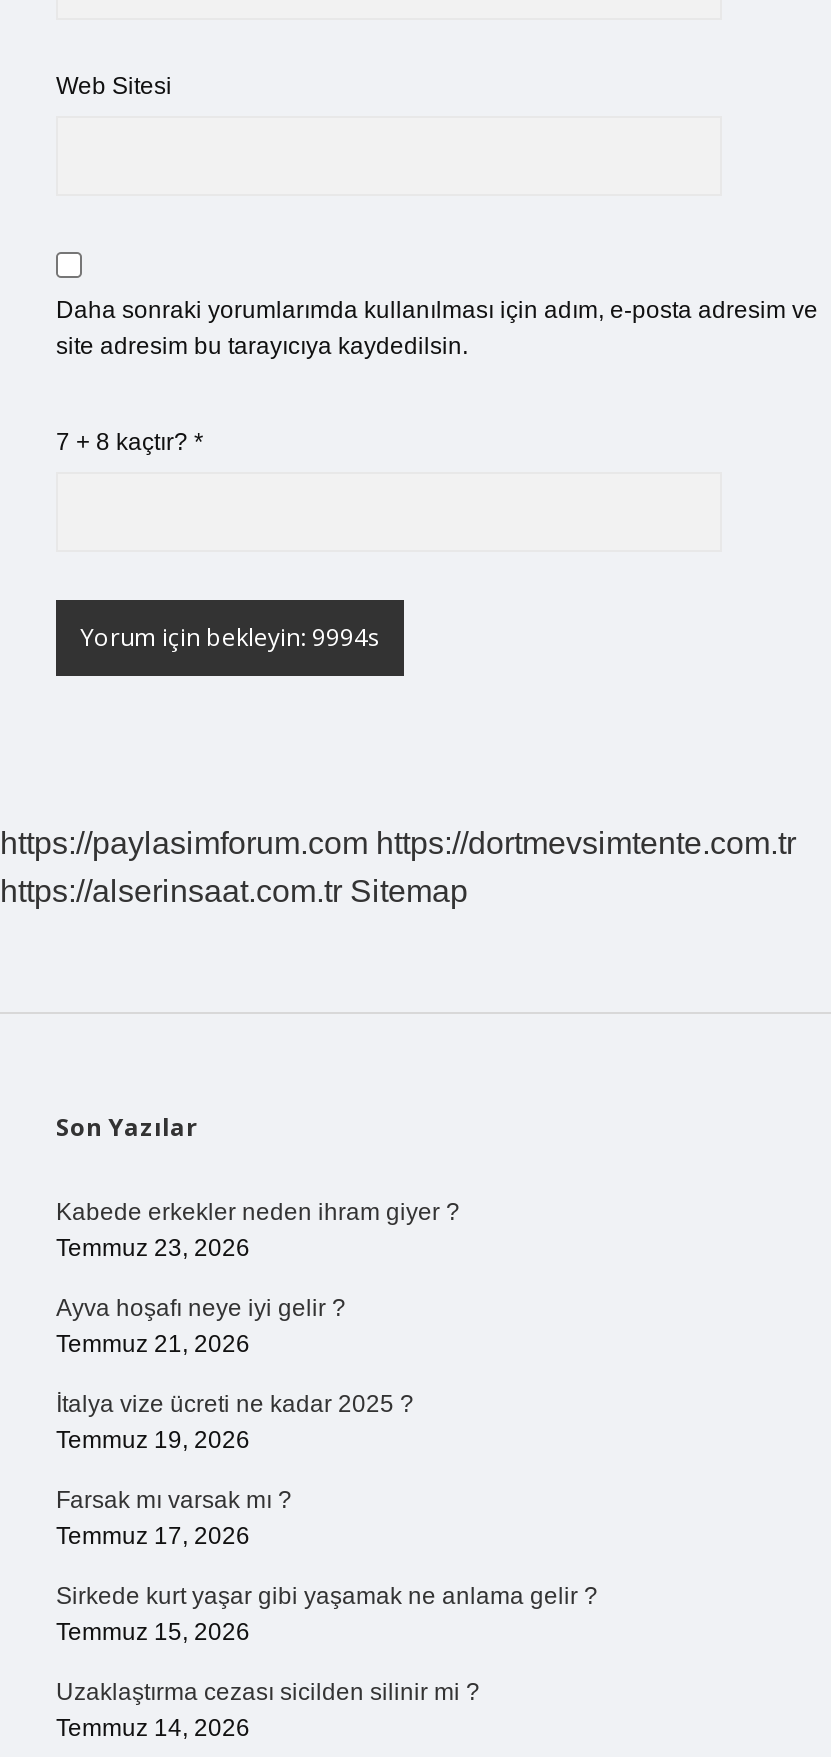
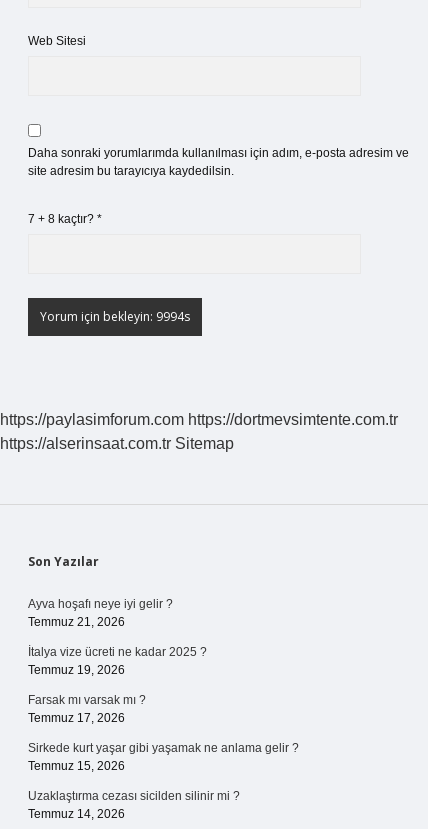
[56,1198,460,1262] Kabede erkekler neden ihram giyer ? | Temmuz 23, 2026 -> none

